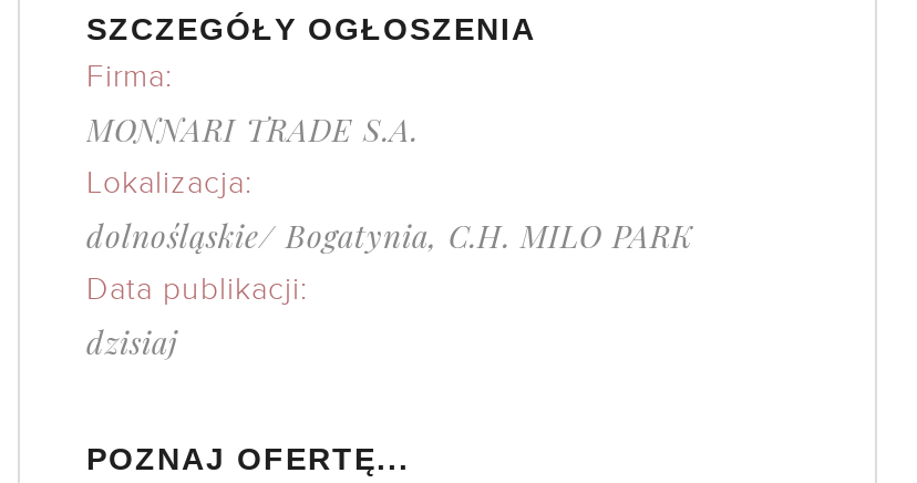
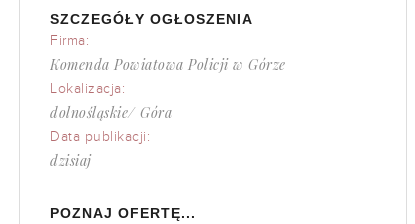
[86,109,419,151] MONNARI TRADE S.A. -> [50,55,285,74] Komenda Powiatowa Policji w Górze
[86,215,692,257] dolnośląskie/ Bogatynia, C.H. MILO PARK -> [50,103,172,122] dolnośląskie/ Góra

